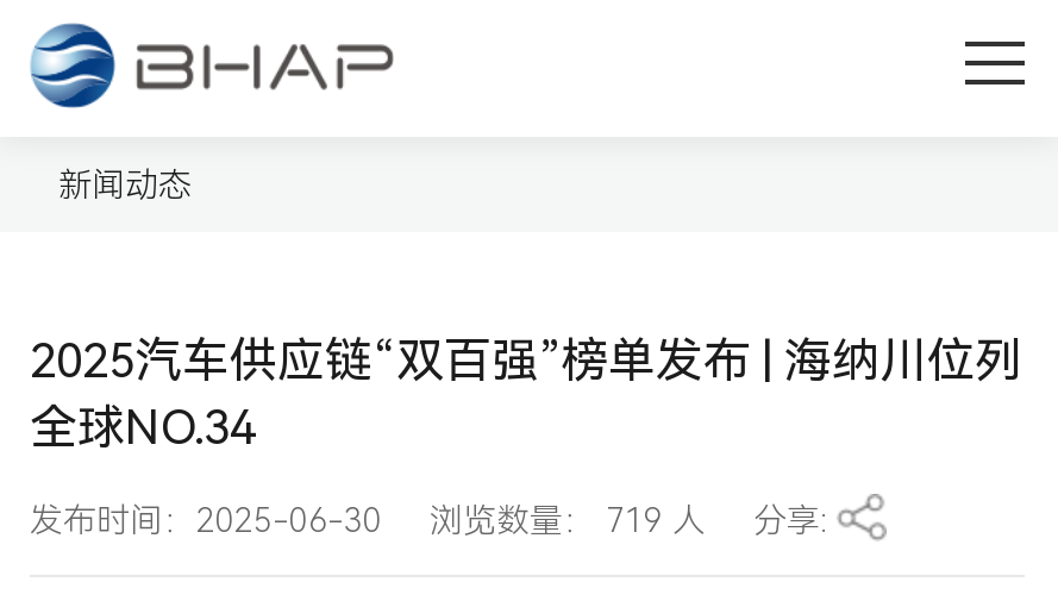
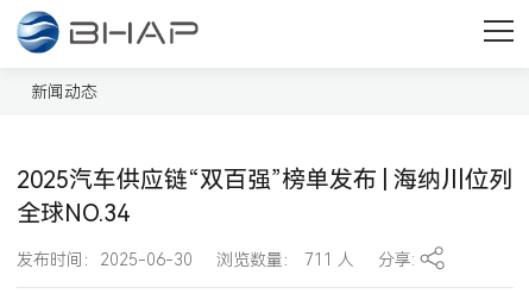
[30,501,837,539] 发布时间：2025-06-30 浏览数量：719人 分享: -> [17,250,420,269] 发布时间：2025-06-30 浏览数量：711人 分享:

